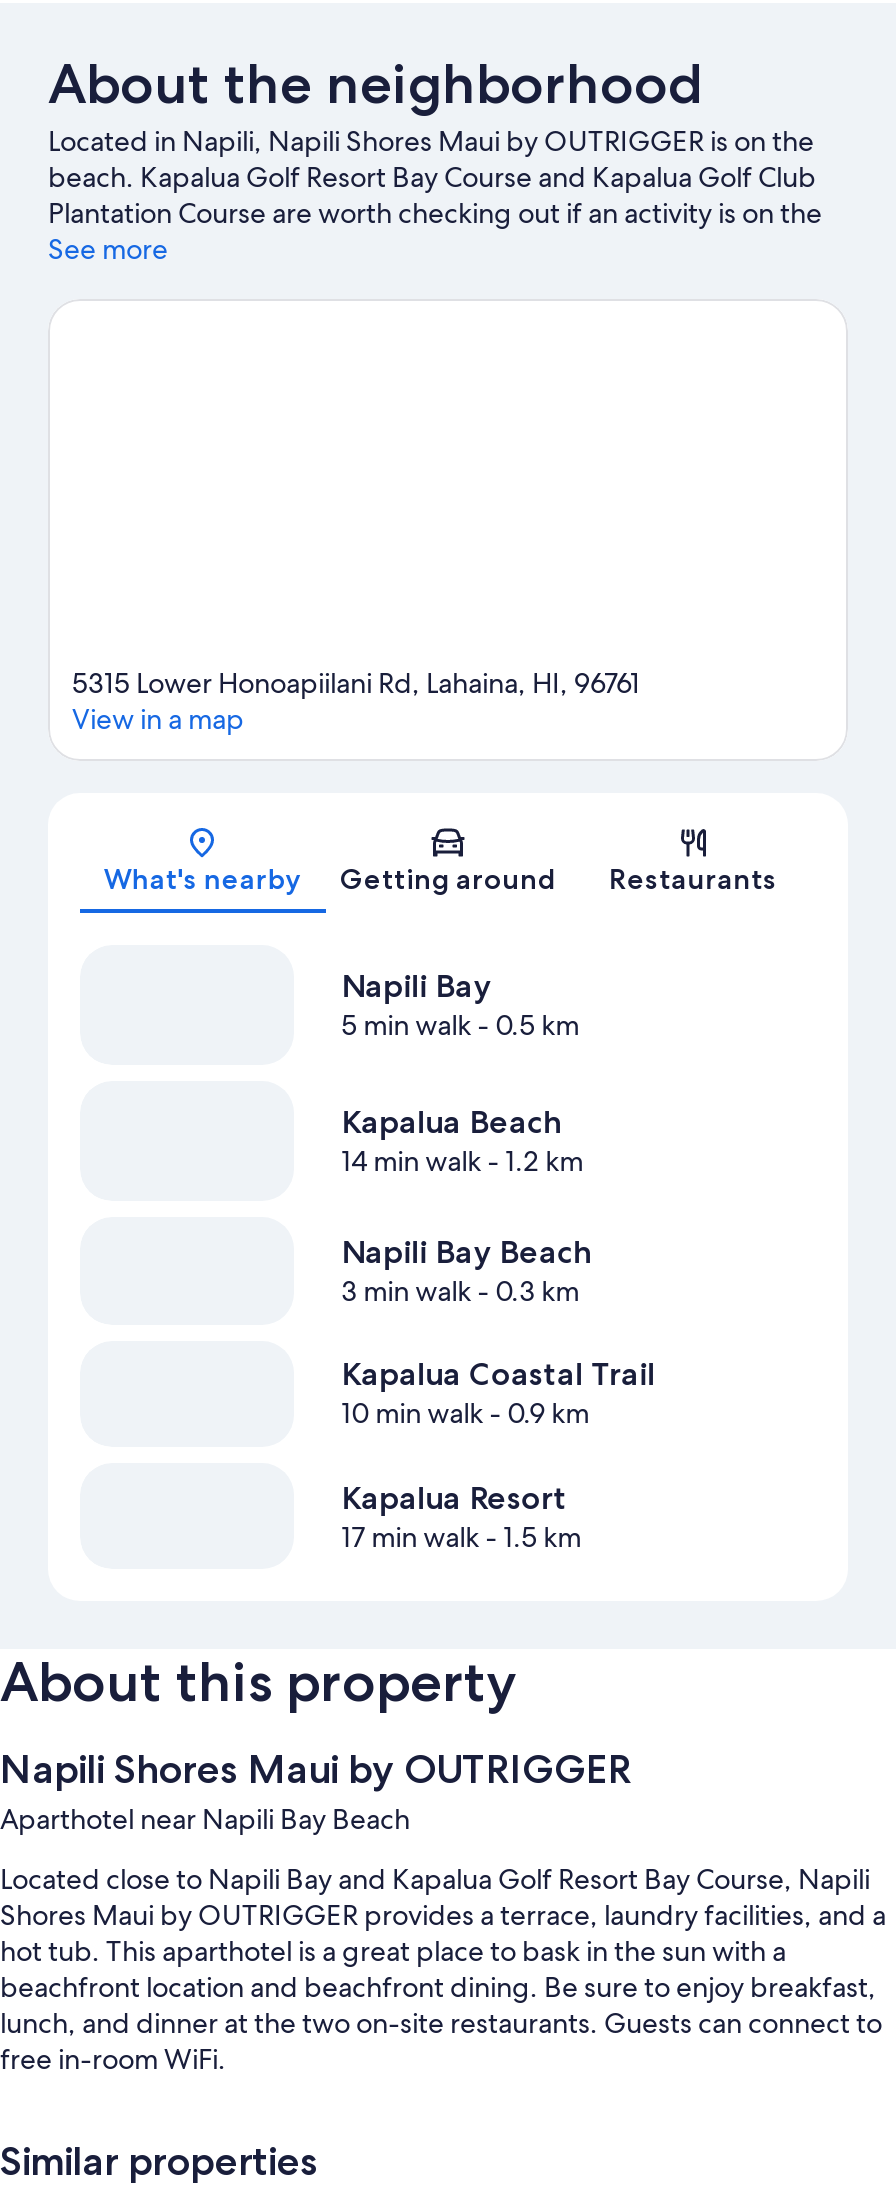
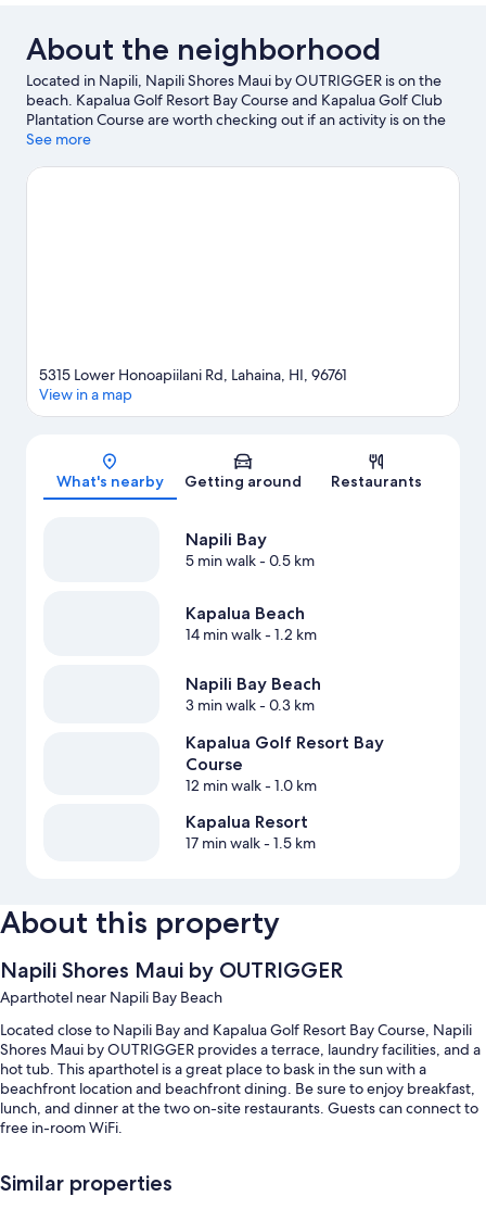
[341,1356,655,1432] Kapalua Coastal Trail | 10 min walk - 0.9 km -> [185,732,384,795] Kapalua Golf Resort Bay | Course | 12 min walk - 1.0 km

